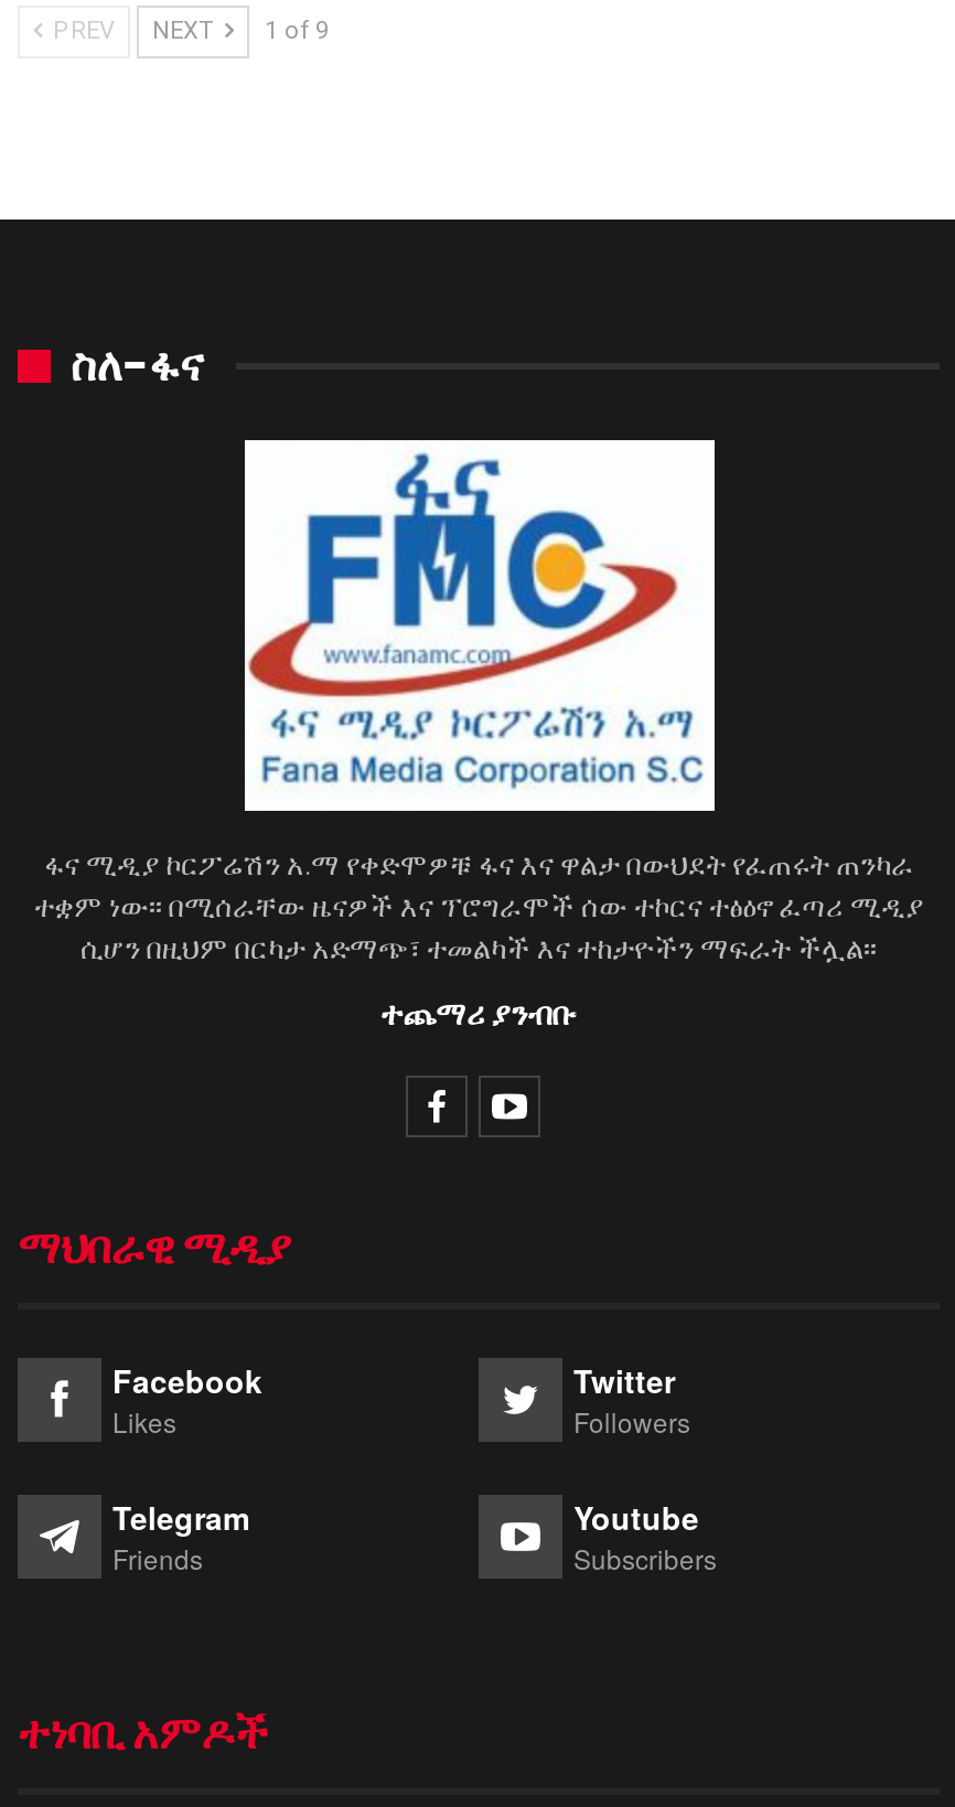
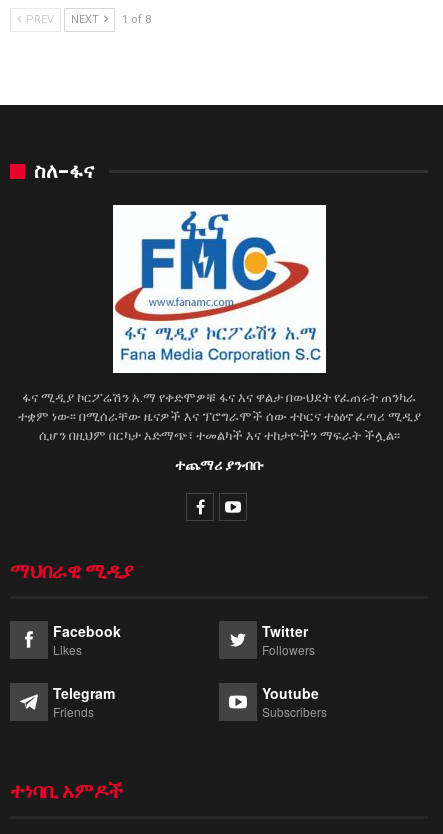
[46,16,329,45] PREV NEXT 1 of 9 -> [23,13,151,26] PREV NEXT 1 of 8

